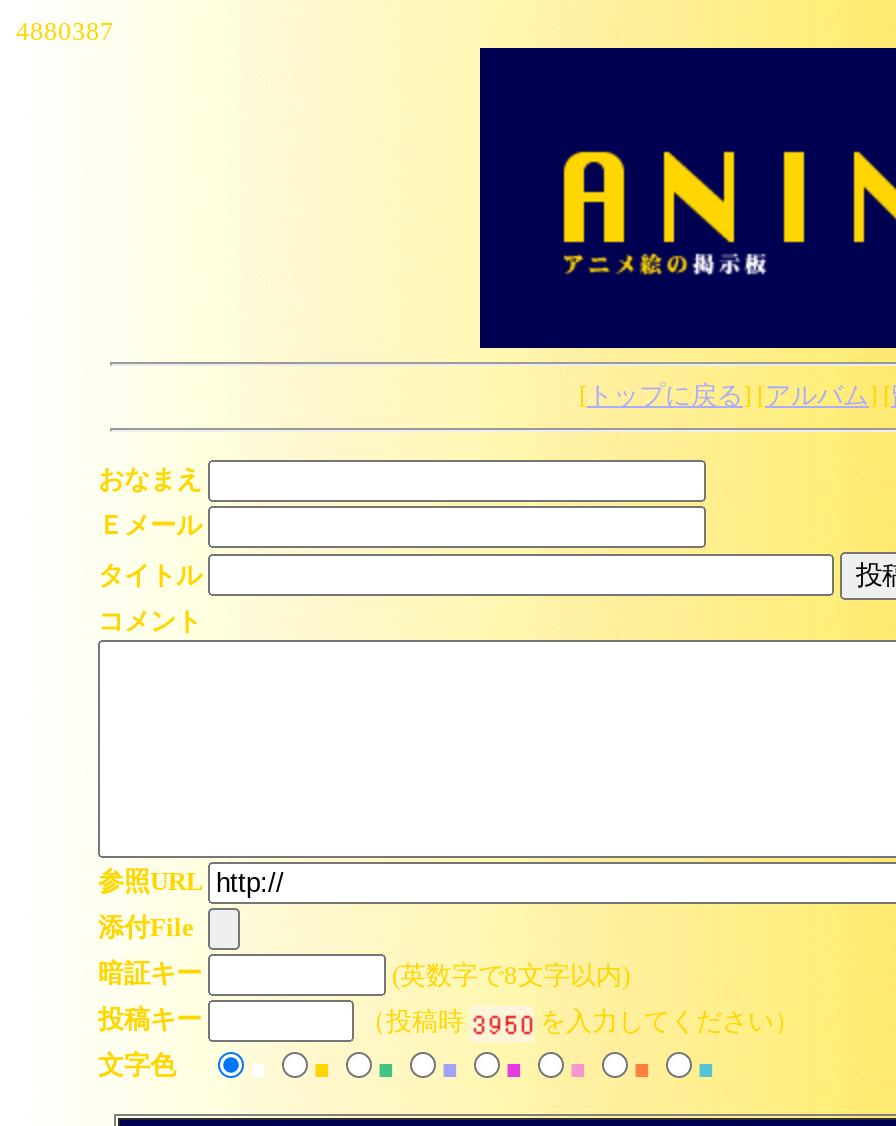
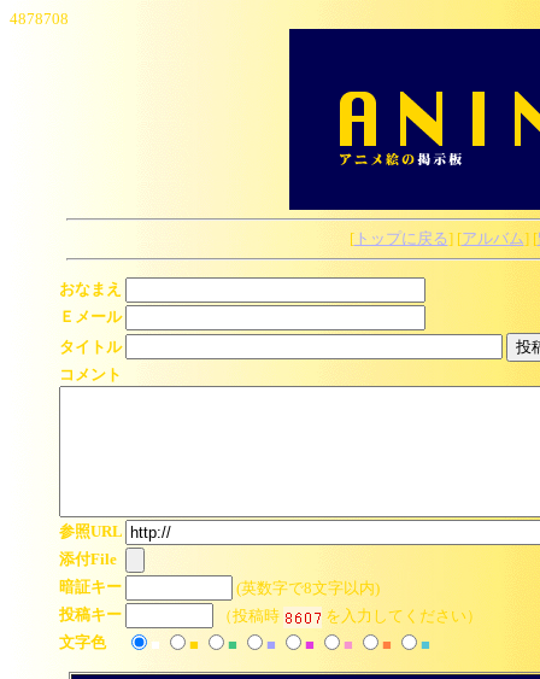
[16,16,114,46] 4880387 -> [10,10,69,28] 4878708

